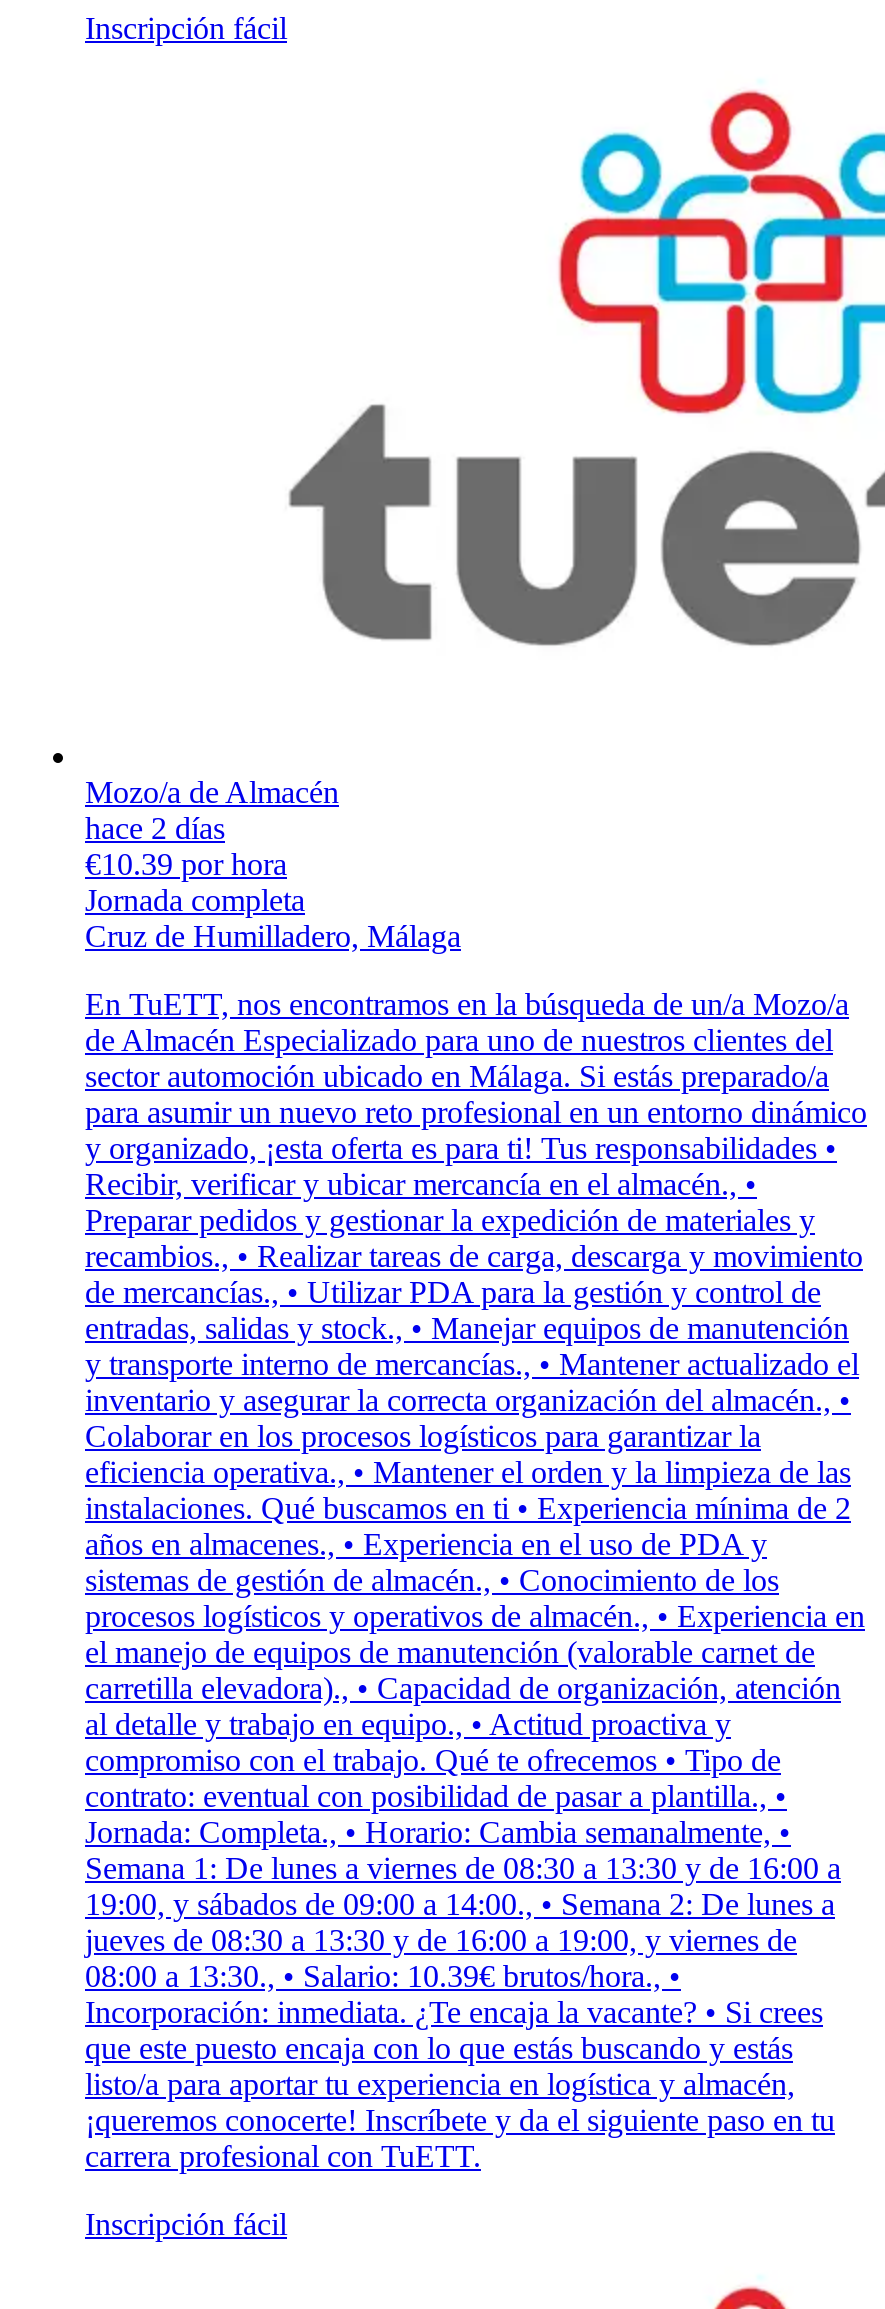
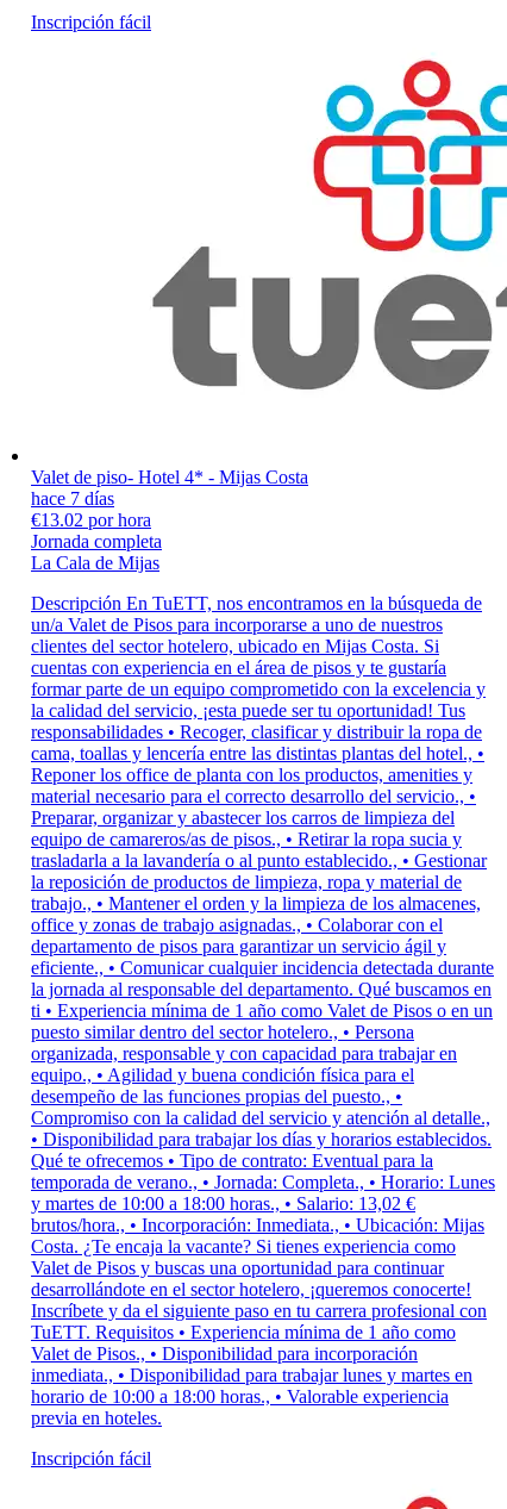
[85,775,339,881] Mozo/a de Almacén | hace 2 días | €10.39 por hora -> [31,467,308,530] Valet de piso- Hotel 4* - Mijas Costa | hace 7 días | €13.02 por hora
[85,919,461,953] Cruz de Humilladero, Málaga -> [31,553,159,573] La Cala de Mijas
[85,987,867,2173] En TuETT, nos encontramos en la búsqueda de un/a Mozo/a | de Almacén Especializado para uno de nuestros clientes del | sector automoción ubicado en Málaga. Si estás preparado/a | para asumir un nuevo reto profesional en un entorno dinámico | y organizado, ¡esta oferta es para ti! Tus responsabilidades • | Recibir, verificar y ubicar mercancía en el almacén., • | Preparar pedidos y gestionar la expedición de materiales y | recambios., • Realizar tareas de carga, descarga y movimiento | de mercancías., • Utilizar PDA para la gestión y control de | entradas, salidas y stock., • Manejar equipos de manutención | y transporte interno de mercancías., • Mantener actualizado el | inventario y asegurar la correcta organización del almacén., • | Colaborar en los procesos logísticos para garantizar la | eficiencia operativa., • Mantener el orden y la limpieza de las | instalaciones. Qué buscamos en ti • Experiencia mínima de 2 | años en almacenes., • Experiencia en el uso de PDA y | sistemas de gestión de almacén., • Conocimiento de los | procesos logísticos y operativos de almacén., • Experiencia en | el manejo de equipos de manutención (valorable carnet de | carretilla elevadora)., • Capacidad de organización, atención | al detalle y trabajo en equipo., • Actitud proactiva y | compromiso con el trabajo. Qué te ofrecemos • Tipo de | contrato: eventual con posibilidad de pasar a plantilla., • | Jornada: Completa., • Horario: Cambia semanalmente, • | Semana 1: De lunes a viernes de 08:30 a 13:30 y de 16:00 a | 19:00, y sábados de 09:00 a 14:00., • Semana 2: De lunes a | jueves de 08:30 a 13:30 y de 16:00 a 19:00, y viernes de | 08:00 a 13:30., • Salario: 10.39€ brutos/hora., • | Incorporación: inmediata. ¿Te encaja la vacante? • Si crees | que este puesto encaja con lo que estás buscando y estás | listo/a para aportar tu experiencia en logística y almacén, | ¡queremos conocerte! Inscríbete y da el siguiente paso en tu | carrera profesional con TuETT. -> [31,593,495,1428] Descripción En TuETT, nos encontramos en la búsqueda de | un/a Valet de Pisos para incorporarse a uno de nuestros | clientes del sector hotelero, ubicado en Mijas Costa. Si | cuentas con experiencia en el área de pisos y te gustaría | formar parte de un equipo comprometido con la excelencia y | la calidad del servicio, ¡esta puede ser tu oportunidad! Tus | responsabilidades • Recoger, clasificar y distribuir la ropa de | cama, toallas y lencería entre las distintas plantas del hotel., • | Reponer los office de planta con los productos, amenities y | material necesario para el correcto desarrollo del servicio., • | Preparar, organizar y abastecer los carros de limpieza del | equipo de camareros/as de pisos., • Retirar la ropa sucia y | trasladarla a la lavandería o al punto establecido., • Gestionar | la reposición de productos de limpieza, ropa y material de | trabajo., • Mantener el orden y la limpieza de los almacenes, | office y zonas de trabajo asignadas., • Colaborar con el | departamento de pisos para garantizar un servicio ágil y | eficiente., • Comunicar cualquier incidencia detectada durante | la jornada al responsable del departamento. Qué buscamos en | ti • Experiencia mínima de 1 año como Valet de Pisos o en un | puesto similar dentro del sector hotelero., • Persona | organizada, responsable y con capacidad para trabajar en | equipo., • Agilidad y buena condición física para el | desempeño de las funciones propias del puesto., • | Compromiso con la calidad del servicio y atención al detalle., | • Disponibilidad para trabajar los días y horarios establecidos. | Qué te ofrecemos • Tipo de contrato: Eventual para la | temporada de verano., • Jornada: Completa., • Horario: Lunes | y martes de 10:00 a 18:00 horas., • Salario: 13,02 € | brutos/hora., • Incorporación: Inmediata., • Ubicación: Mijas | Costa. ¿Te encaja la vacante? Si tienes experiencia como | Valet de Pisos y buscas una oportunidad para continuar | desarrollándote en el sector hotelero, ¡queremos conocerte! | Inscríbete y da el siguiente paso en tu carrera profesional con | TuETT. Requisitos • Experiencia mínima de 1 año como | Valet de Pisos., • Disponibilidad para incorporación | inmediata., • Disponibilidad para trabajar lunes y martes en | horario de 10:00 a 18:00 horas., • Valorable experiencia | previa en hoteles.

